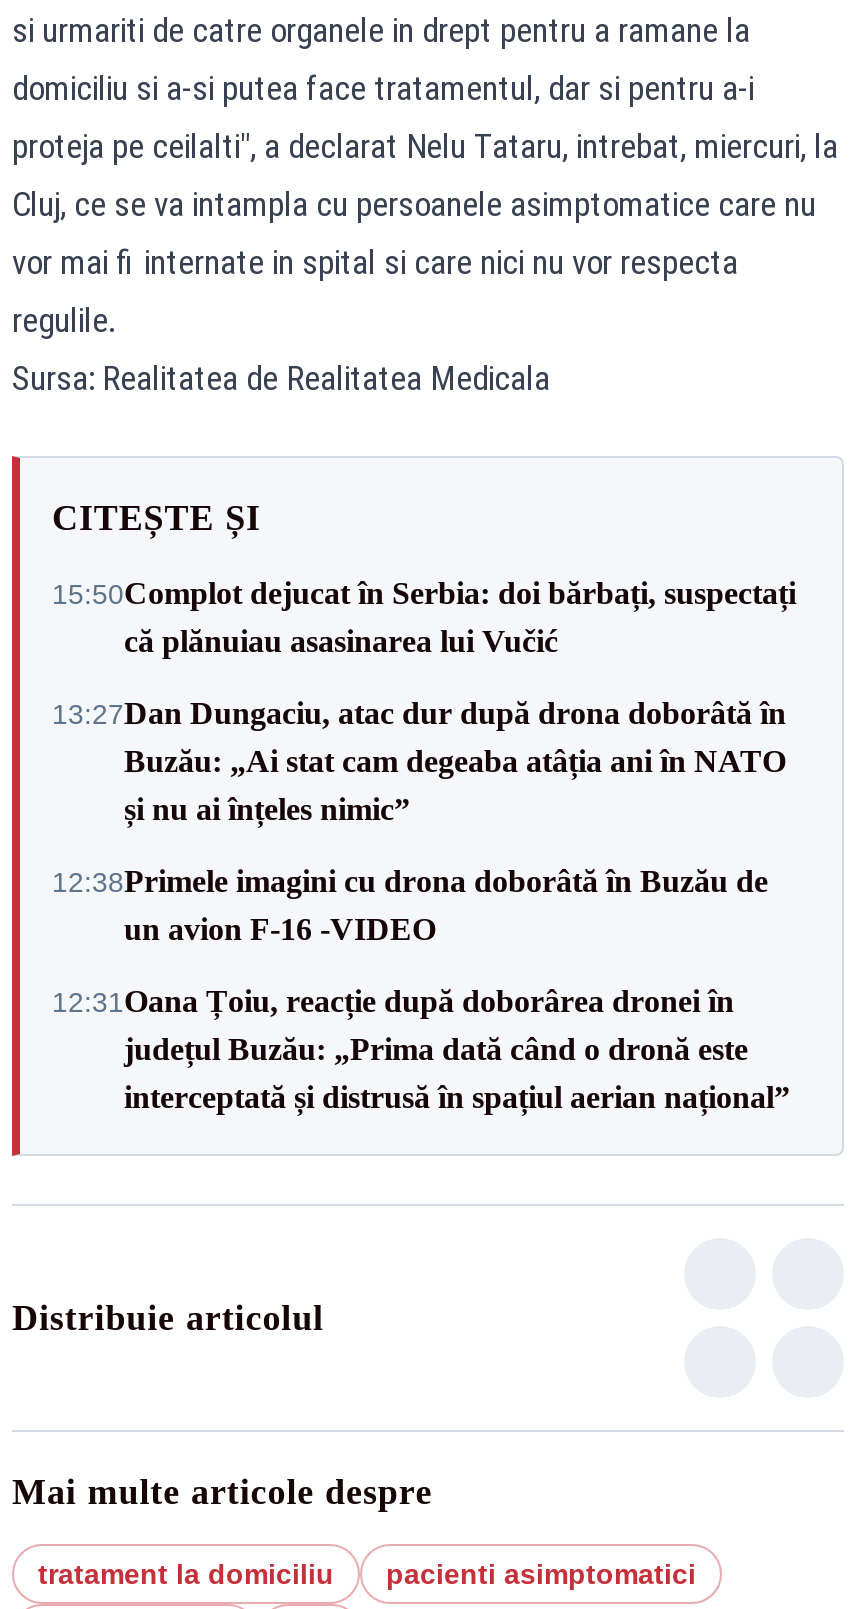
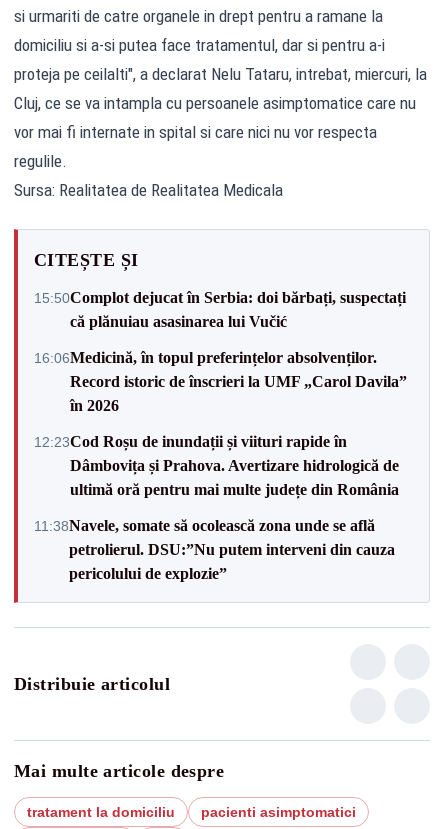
[52,696,786,826] 13:27Dan Dungaciu, atac dur după drona doborâtă în | Buzău: „Ai stat cam degeaba atâția ani în NATO | și nu ai înțeles nimic” -> [34,348,407,413] 16:06Medicină, în topul preferințelor absolvenților. | Record istoric de înscrieri la UMF „Carol Davila” | în 2026
[52,864,768,946] 12:38Primele imagini cu drona doborâtă în Buzău de | un avion F-16 -VIDEO -> [34,432,399,497] 12:23Cod Roșu de inundații și viituri rapide în | Dâmbovița și Prahova. Avertizare hidrologică de | ultimă oră pentru mai multe județe din România
[52,984,790,1114] 12:31Oana Țoiu, reacție după doborârea dronei în | județul Buzău: „Prima dată când o dronă este | interceptată și distrusă în spațiul aerian național” -> [34,516,395,581] 11:38Navele, somate să ocolească zona unde se află | petrolierul. DSU:”Nu putem interveni din cauza | pericolului de explozie”

